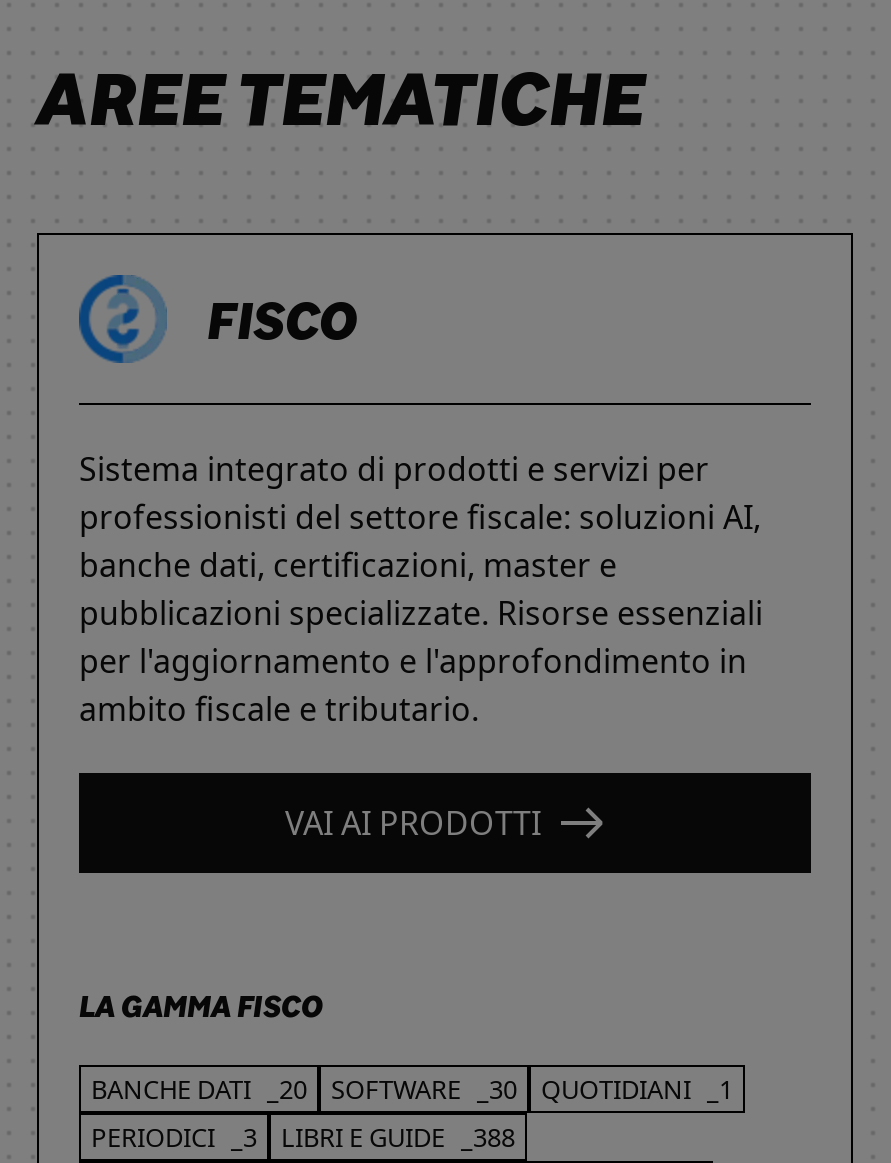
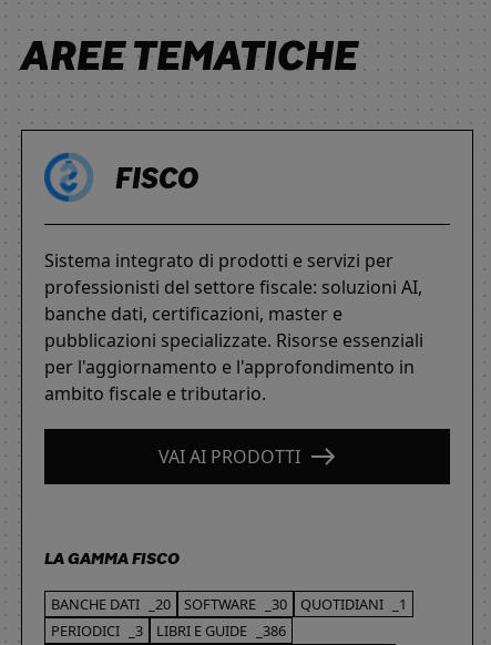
[91,1118,515,1154] PERIODICI _3 LIBRI E GUIDE _388 -> [51,620,286,640] PERIODICI _3 LIBRI E GUIDE _386

